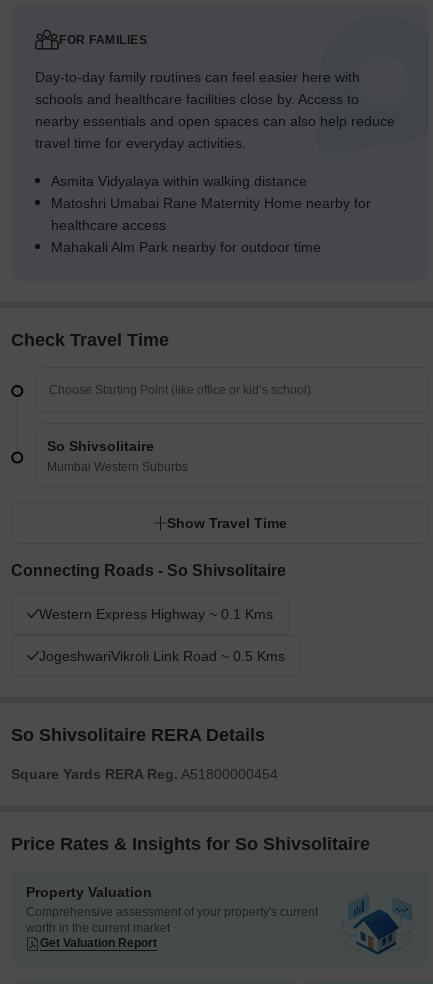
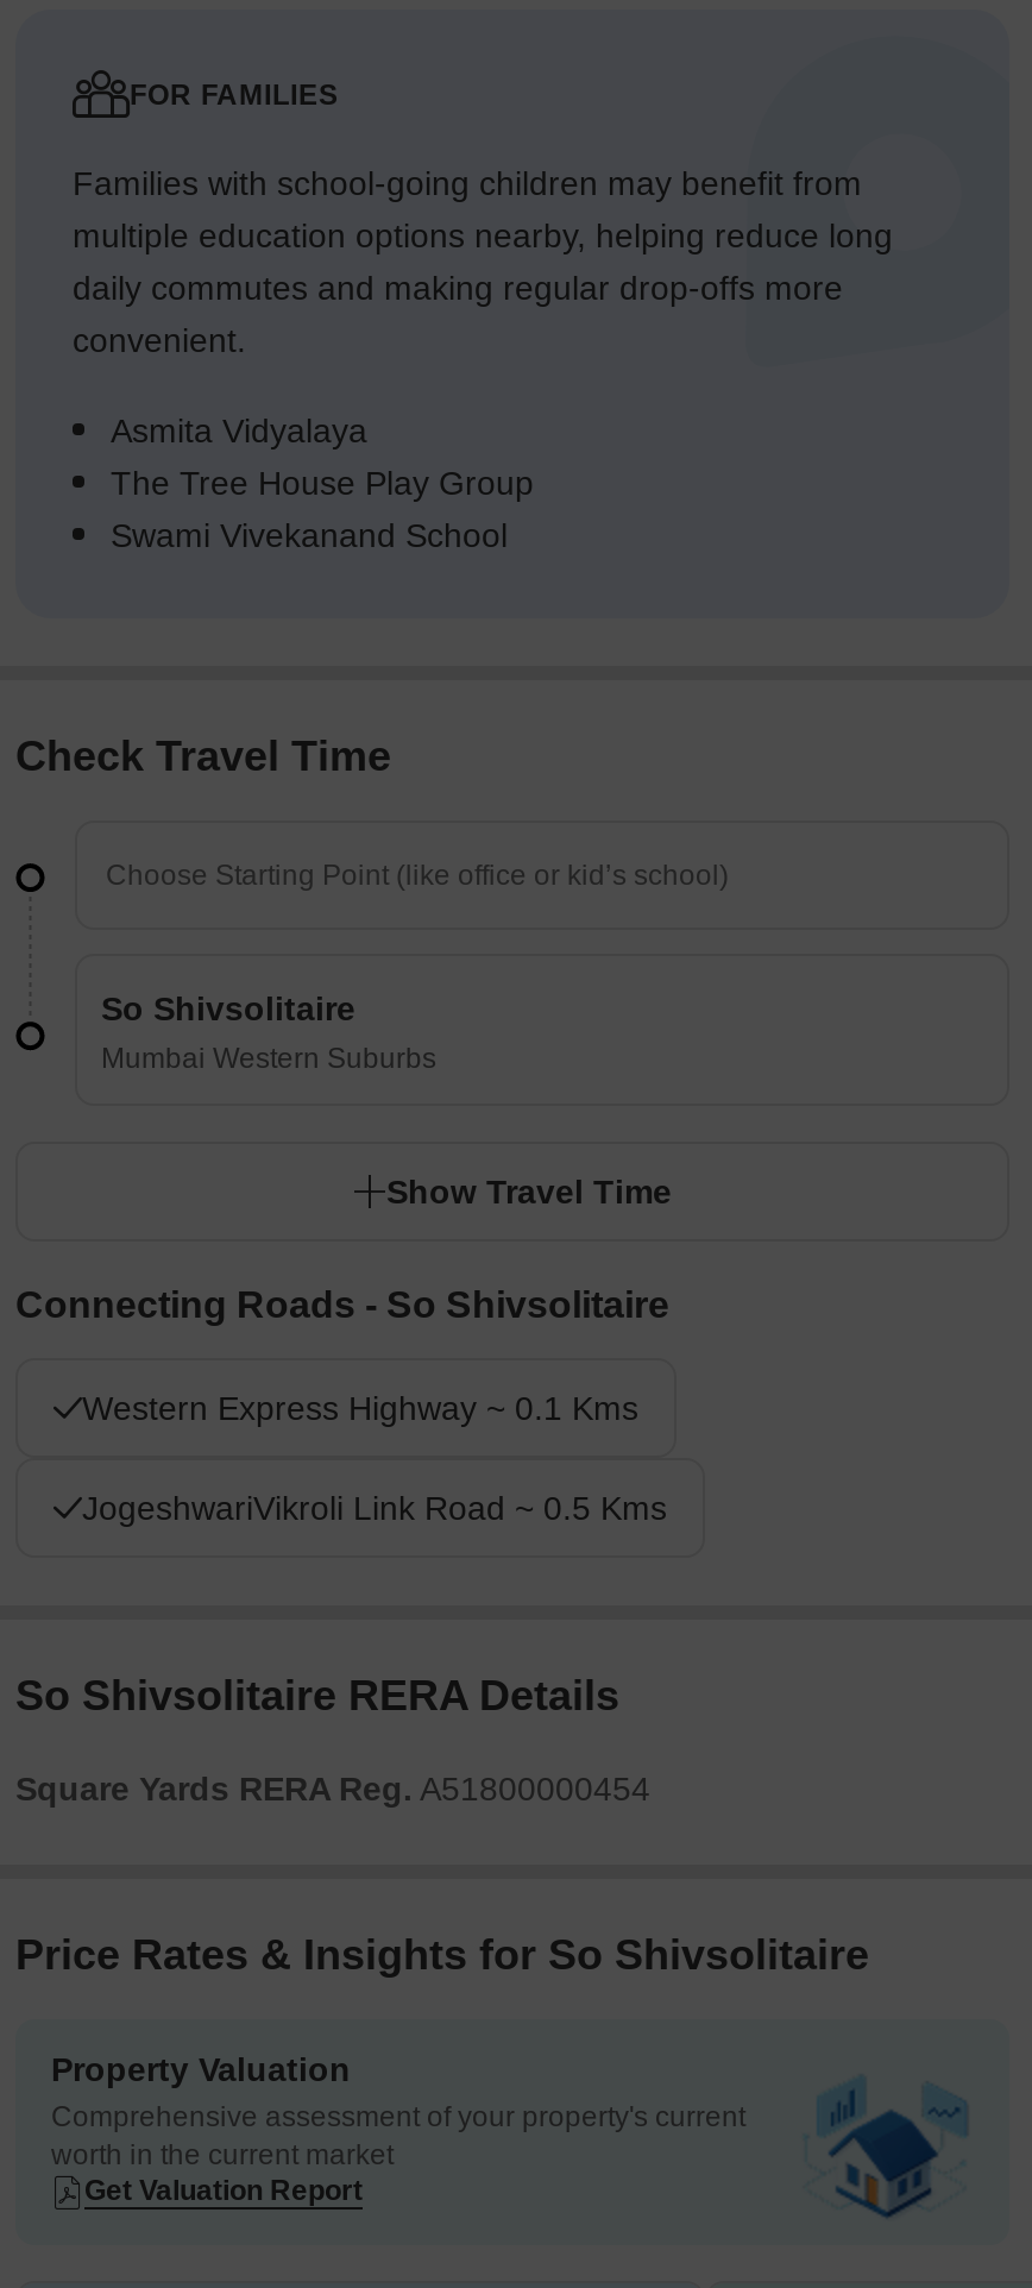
[35,69,395,151] Day-to-day family routines can feel easier here with | schools and healthcare facilities close by. Access to | nearby essentials and open spaces can also help reduce | travel time for everyday activities. -> [73,165,893,360] Families with school-going children may benefit from | multiple education options nearby, helping reduce long | daily commutes and making regular drop-offs more | convenient.
[51,173,371,255] Asmita Vidyalaya within walking distance | Matoshri Umabai Rane Maternity Home nearby for | healthcare access | Mahakali Alm Park nearby for outdoor time -> [111,412,534,555] Asmita Vidyalaya | The Tree House Play Group | Swami Vivekanand School

